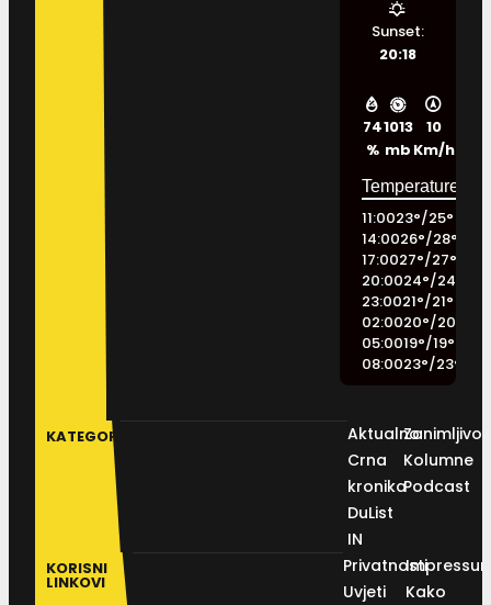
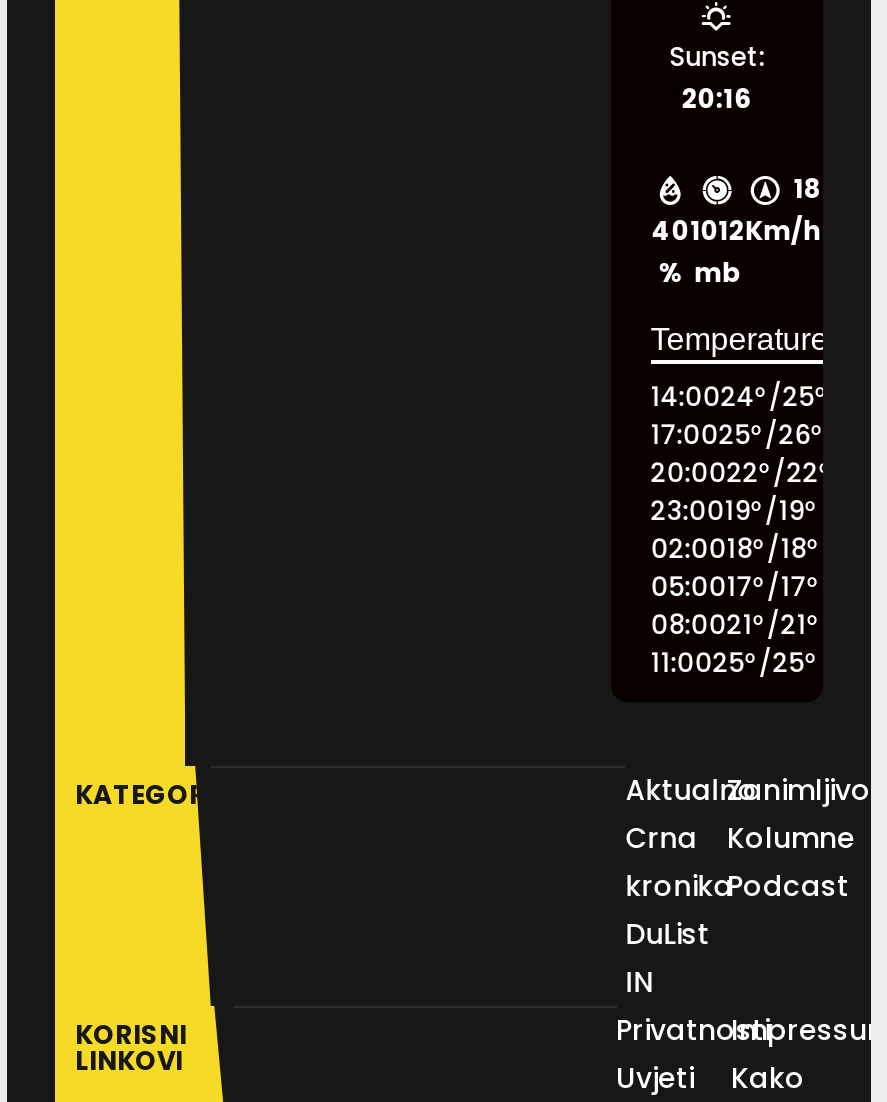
[379,44,416,65] 20:18 -> [682,80,752,118] 20:16
[363,116,382,137] 74 -> [652,212,690,250] 40
[383,116,413,137] 1013 -> [691,212,745,250] 1012
[426,116,442,137] 10 -> [794,170,820,208] 18
moved [413,139,455,160] -> [745,212,821,250]: Km/h
[361,208,453,228] 11:0023°/25° -> [650,378,828,416] 14:0024°/25°
[361,228,458,249] 14:0026°/28° -> [650,416,824,454] 17:0025°/26°
[361,249,457,270] 17:0027°/27 ° -> [650,454,832,492] 20:0022°/22 °
[361,270,463,291] 20:0024°/24° -> [650,492,818,530] 23:0019°/19°
[361,291,453,312] 23:0021°/21° -> [650,530,820,568] 02:0018°/18°
[361,312,463,333] 02:0020°/20° -> [650,568,820,606] 05:0017°/17°
[361,333,455,354] 05:0019°/19° -> [650,606,820,644] 08:0021°/21°
[361,354,461,374] 08:0023°/23° -> [650,644,818,682] 11:0025°/25°

